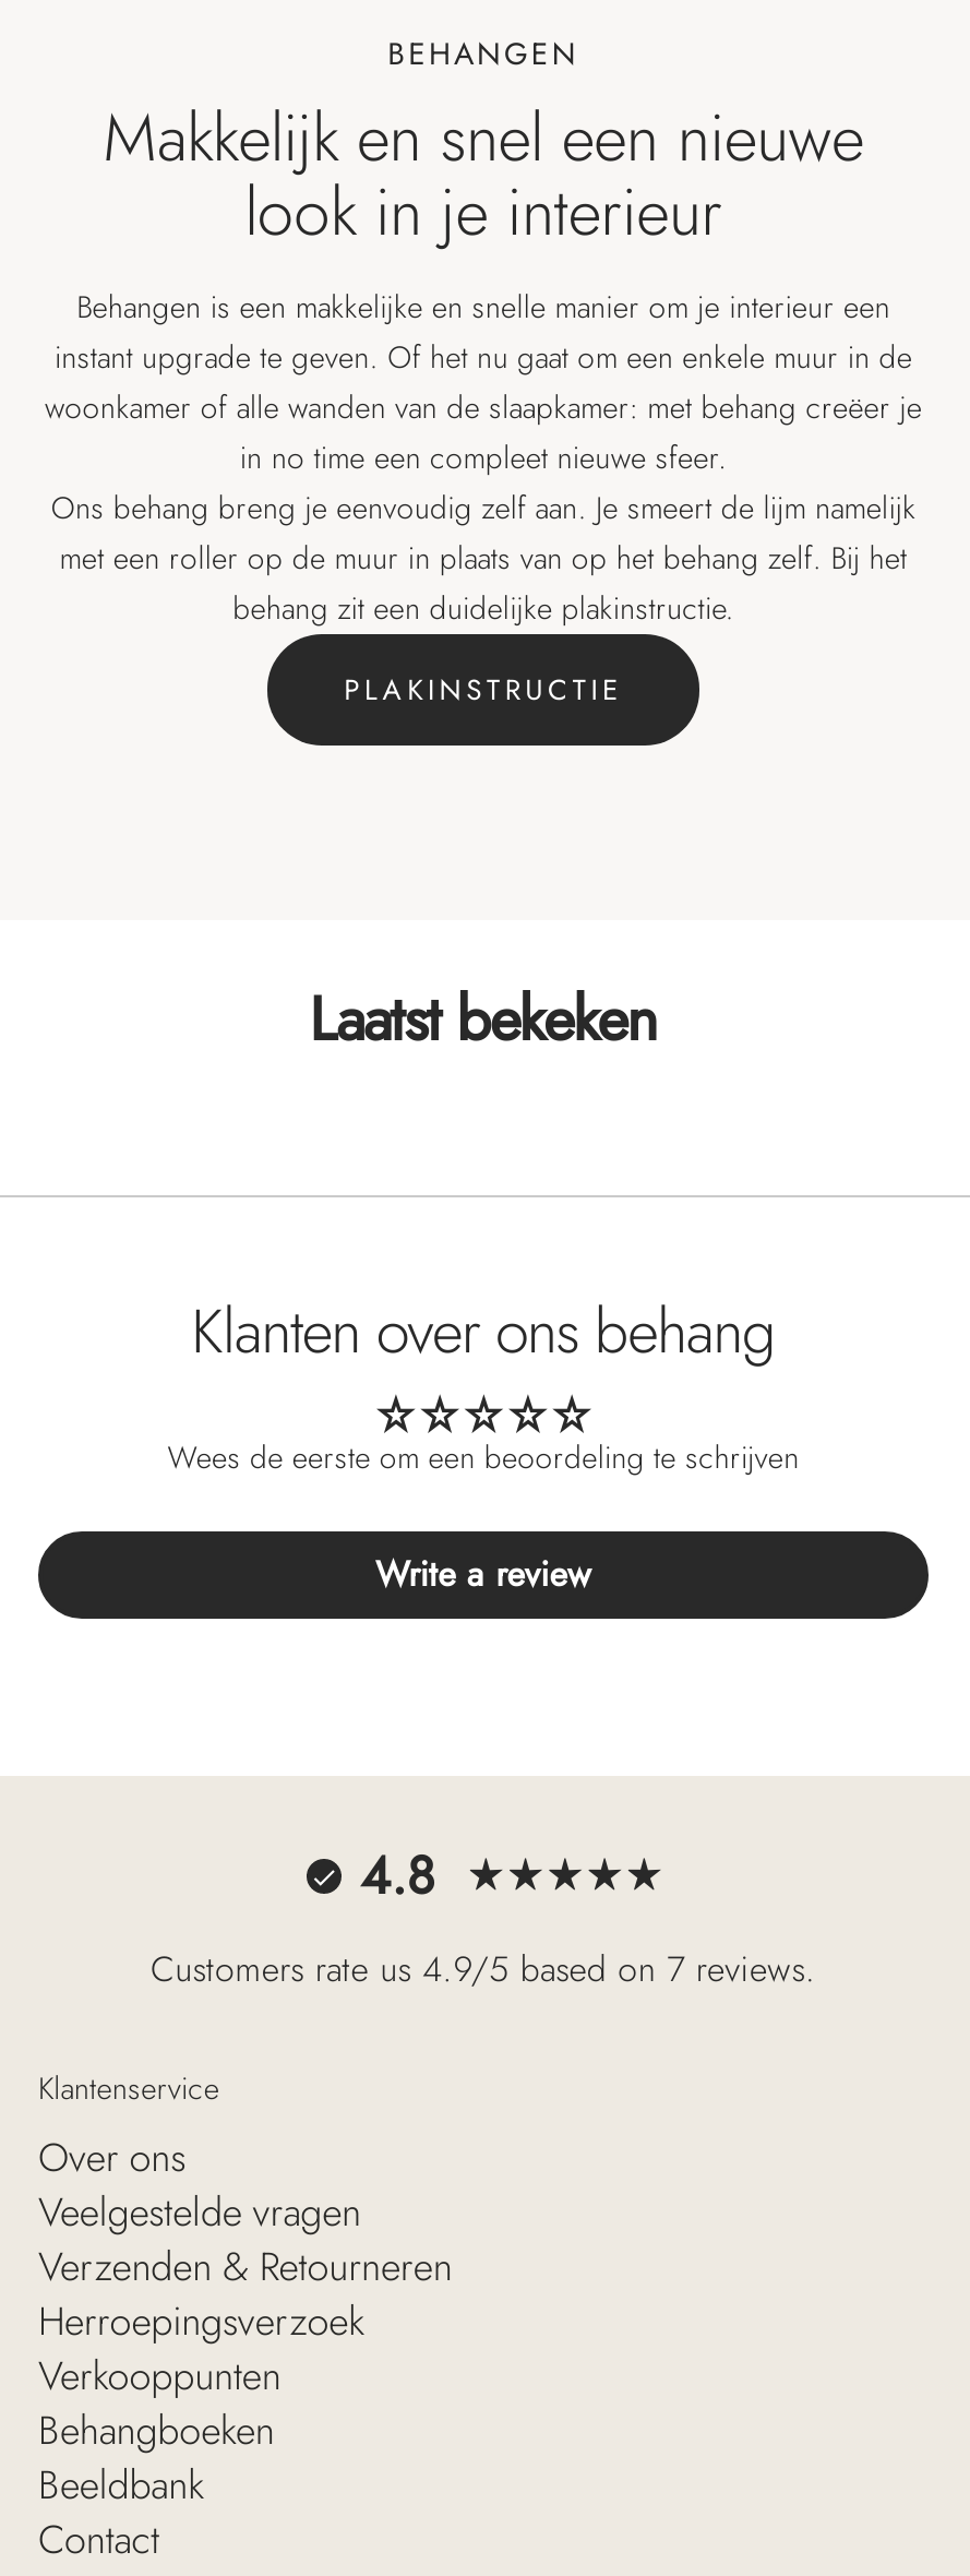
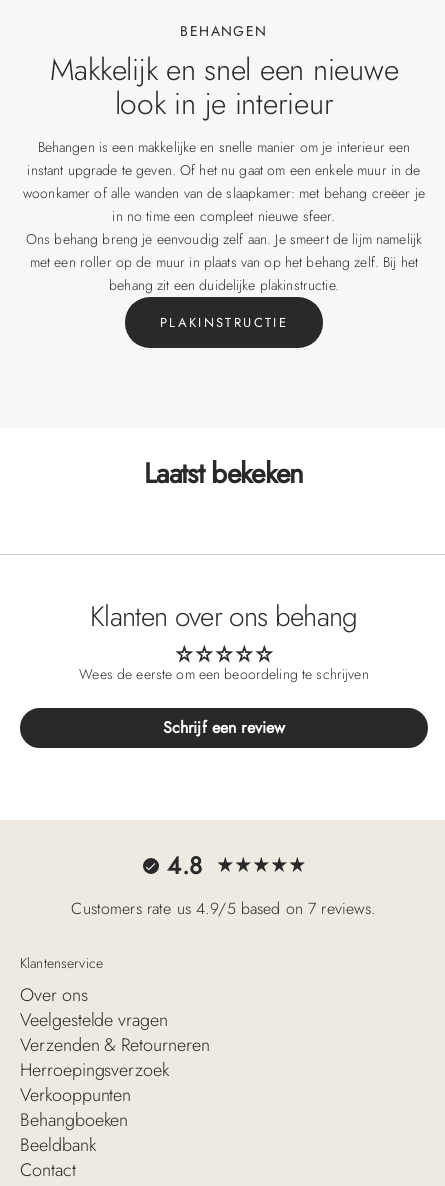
[375,1549,591,1599] Write a review -> [163,715,285,738] Schrijf een review

